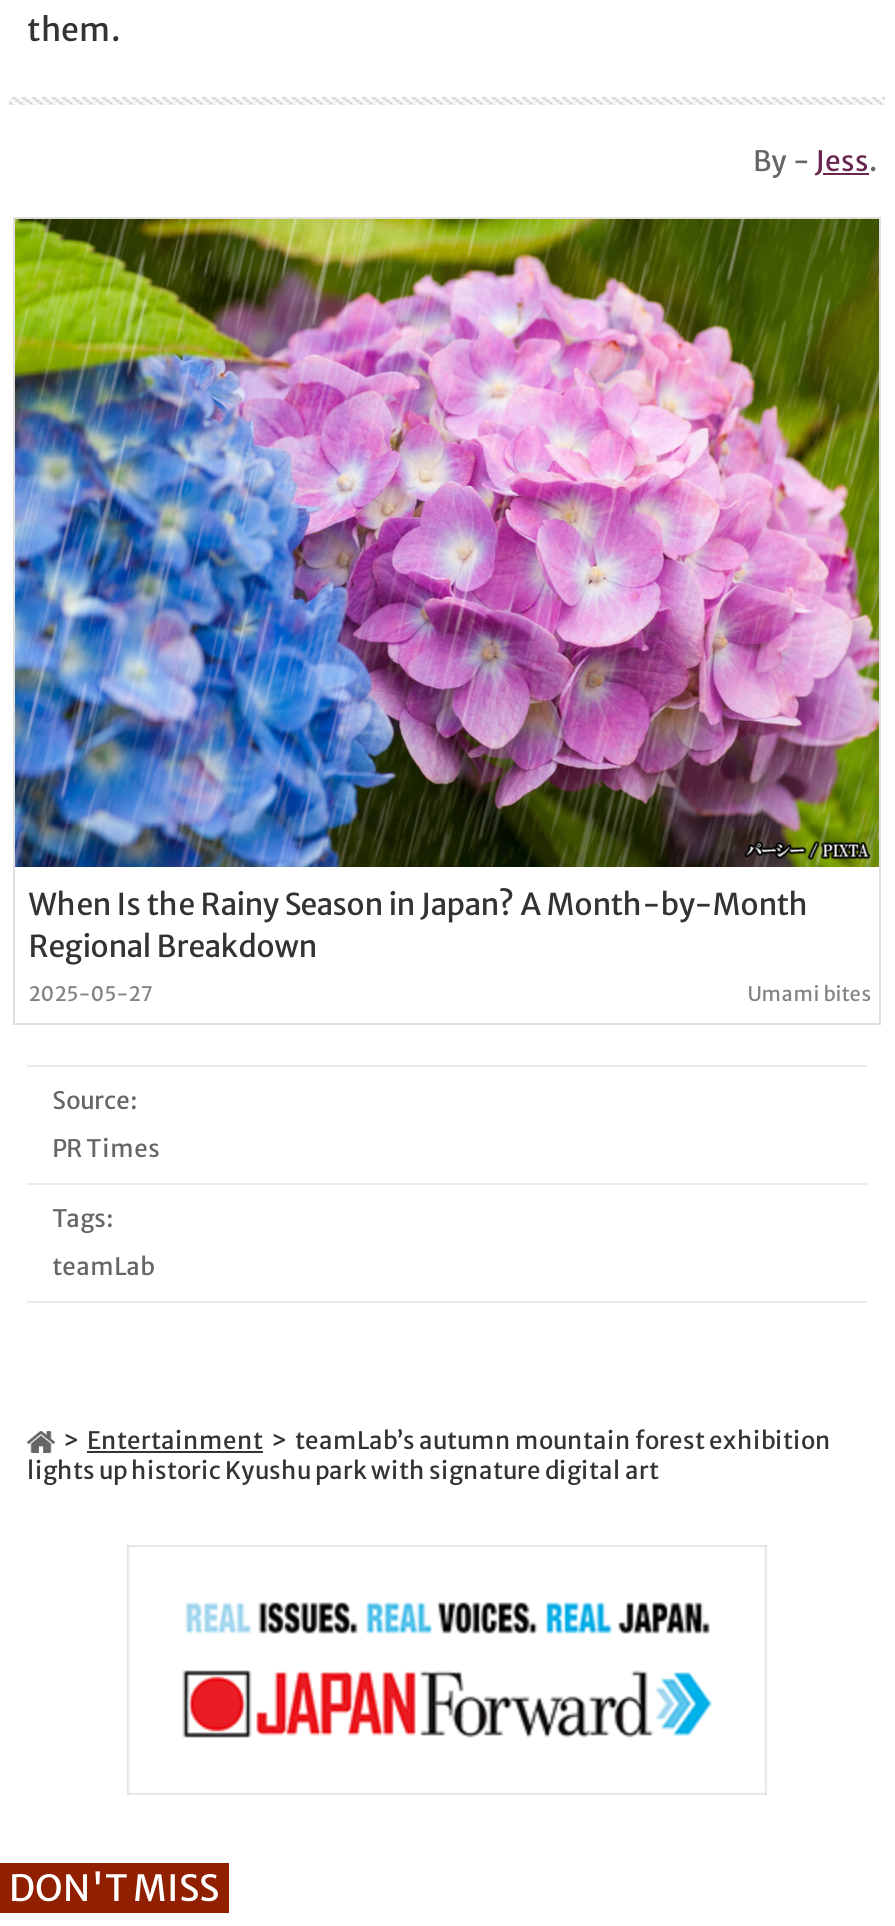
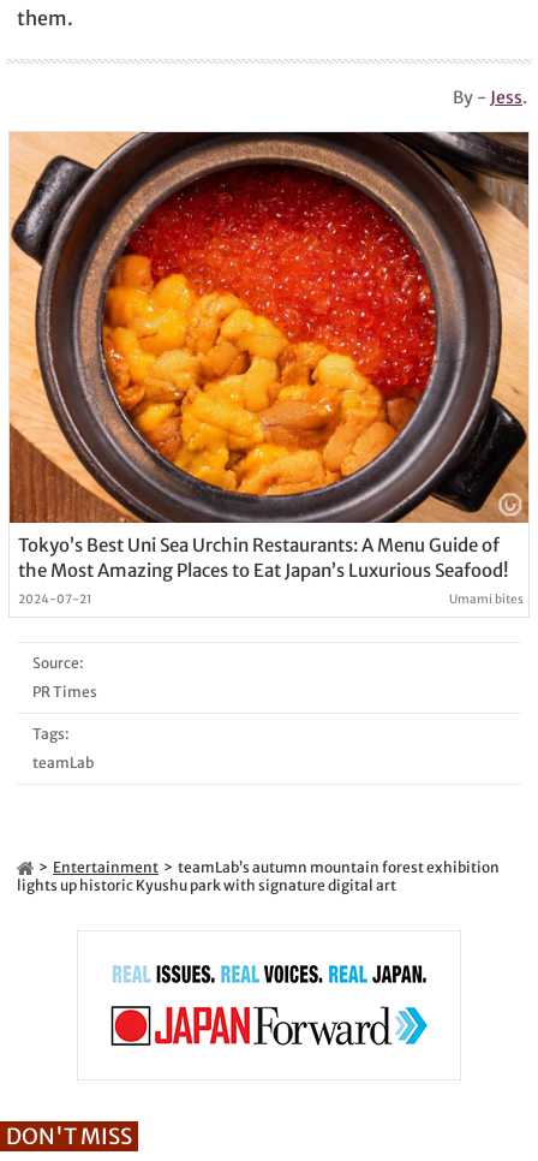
[13,217,881,1007] [image] | When Is the Rainy Season in Japan? A Month-by-Month | Regional Breakdown | 2025-05-27 -> [8,131,530,606] [image] | Tokyo’s Best Uni Sea Urchin Restaurants: A Menu Guide of | the Most Amazing Places to Eat Japan’s Luxurious Seafood! | 2024-07-21

